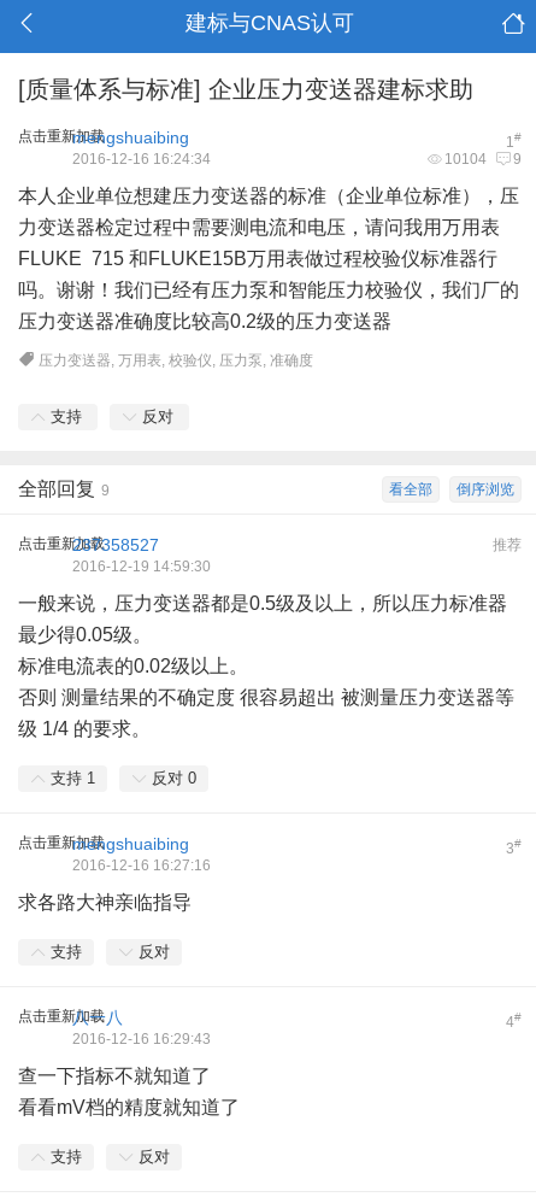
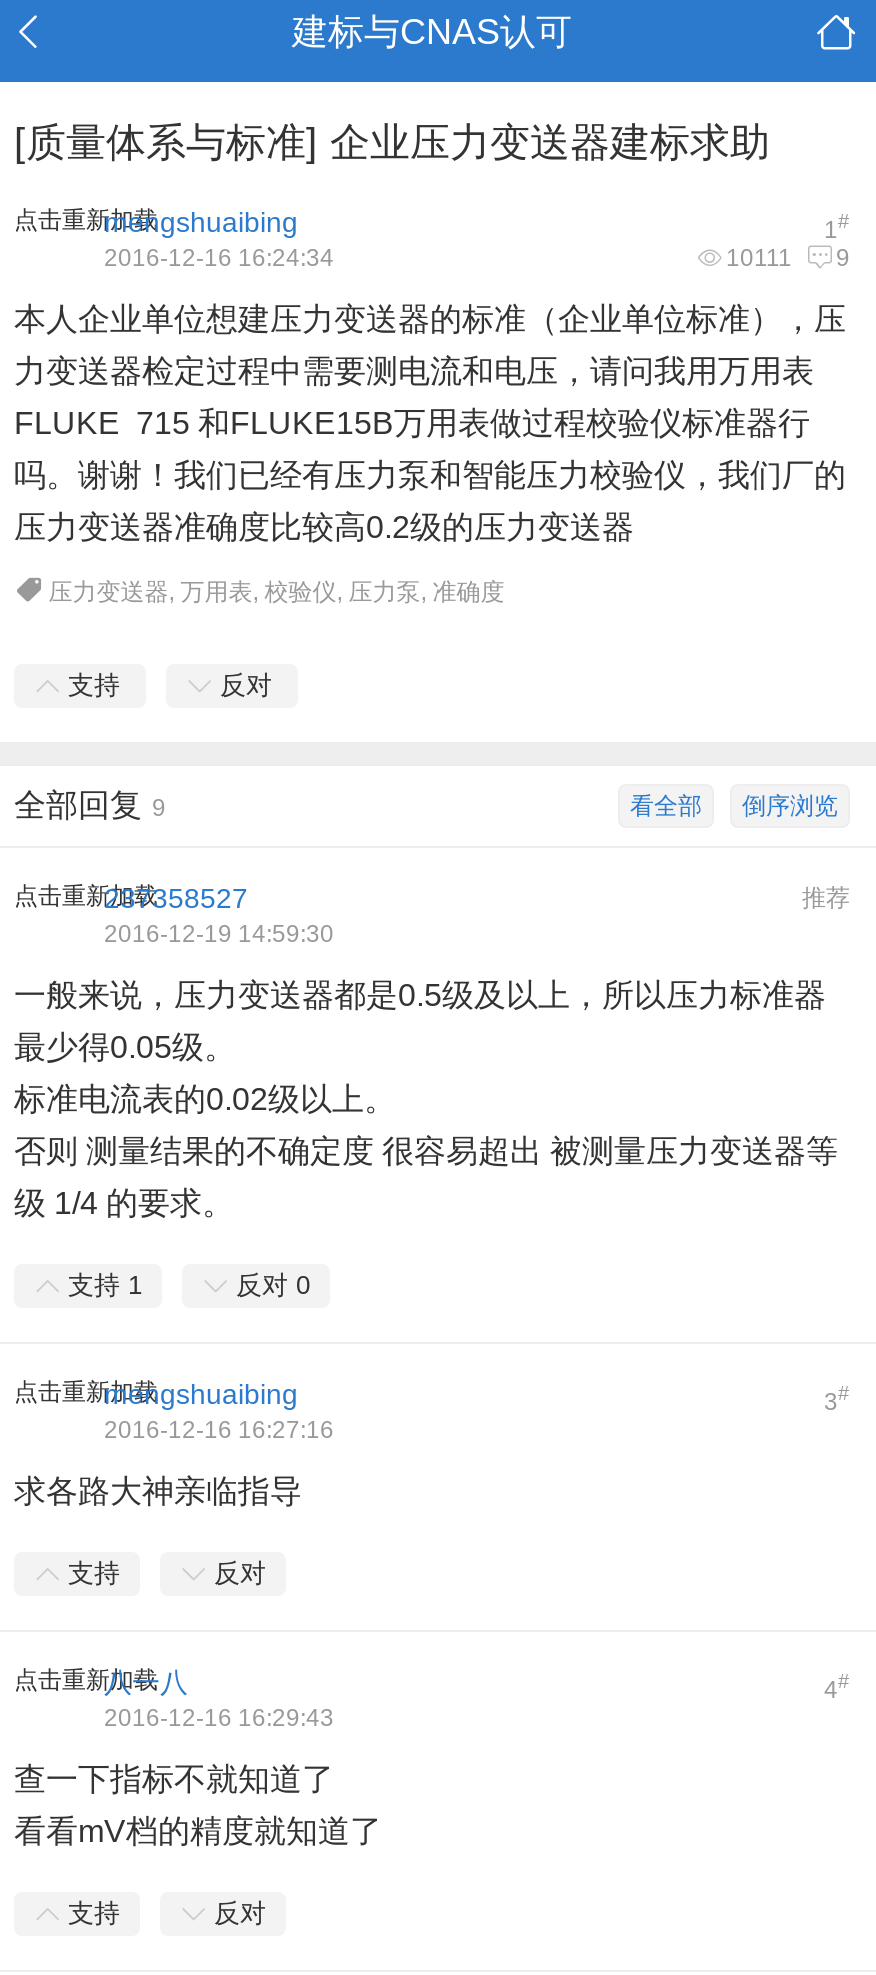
[444,151,522,168] 10104 9 -> [726,244,850,272] 10111 9

